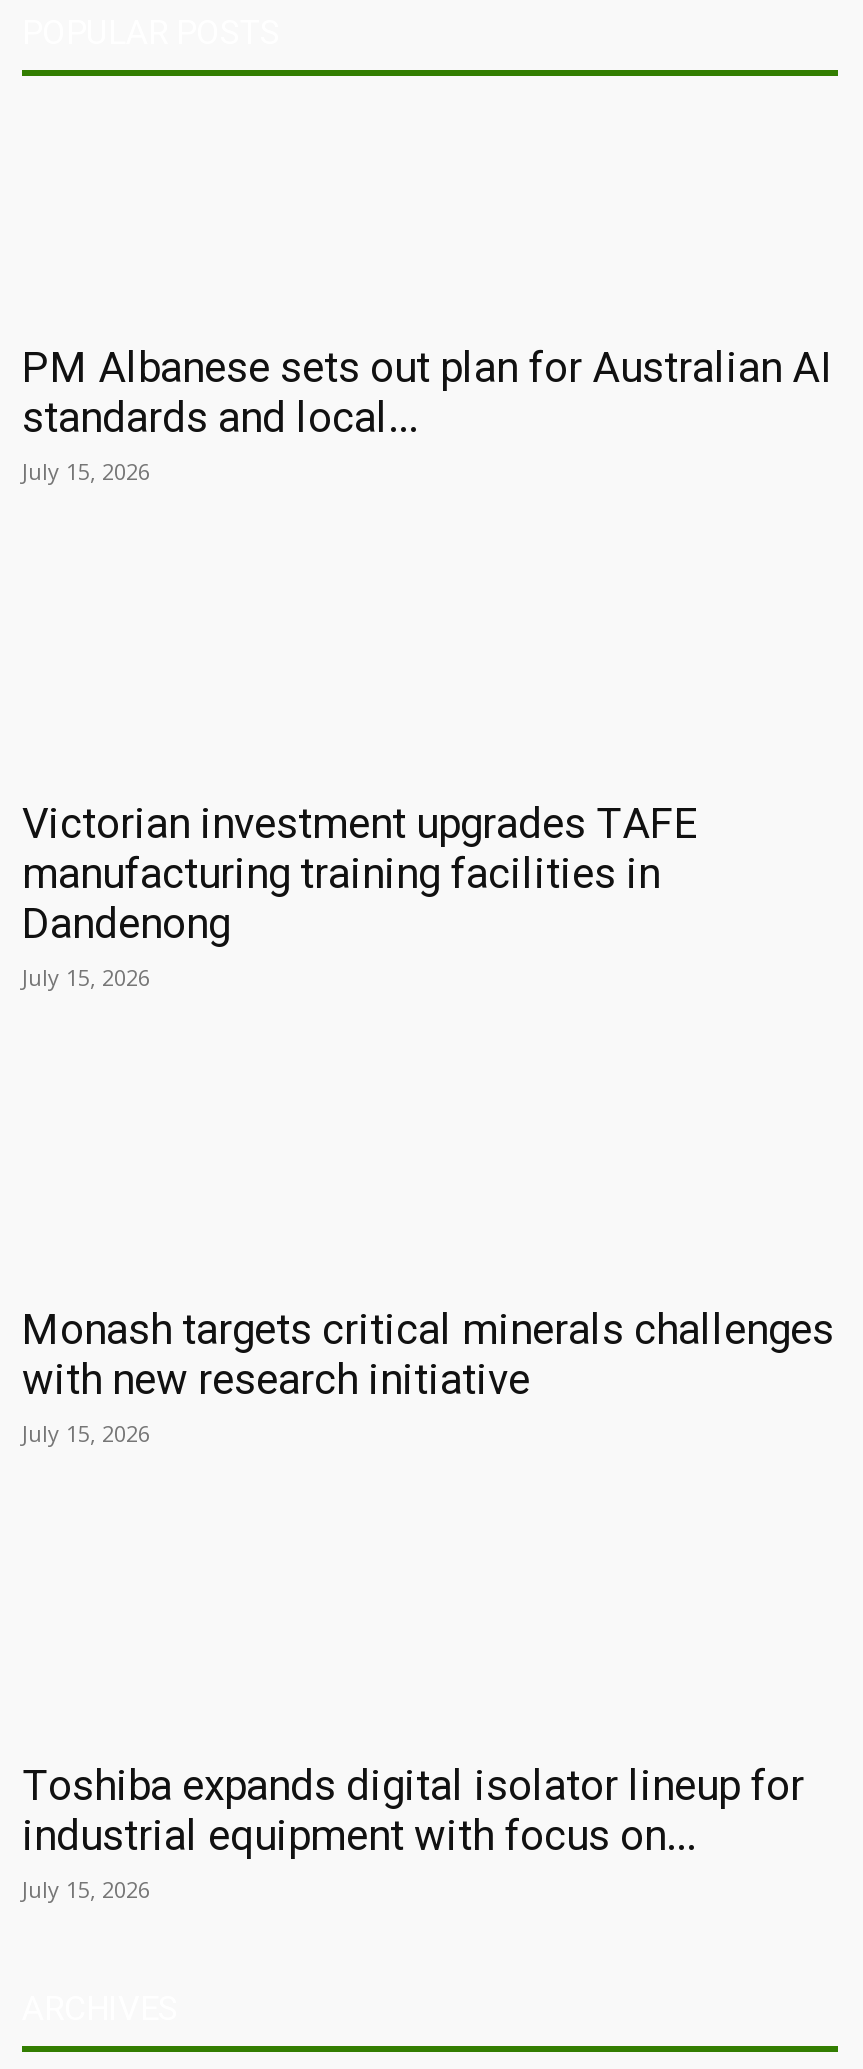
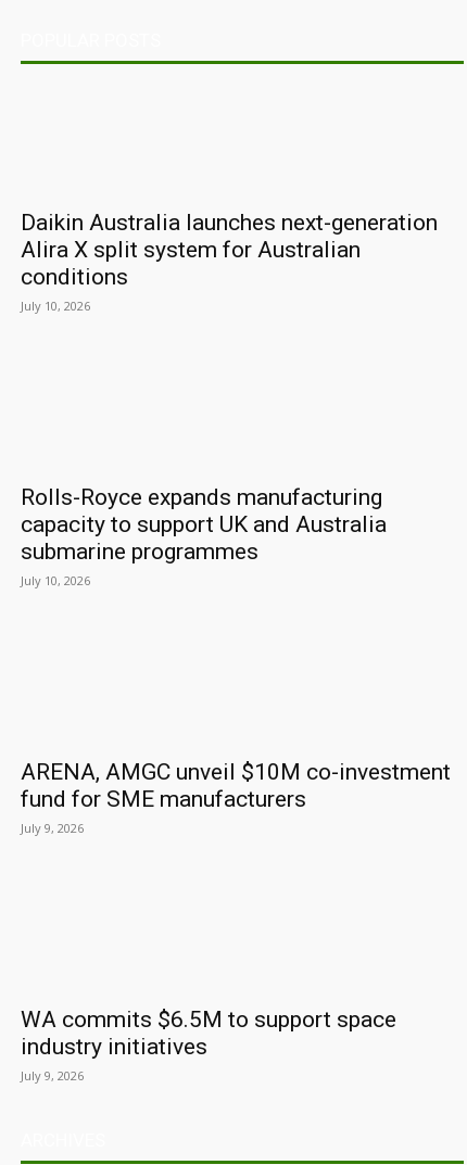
[22,344,832,486] PM Albanese sets out plan for Australian AI | standards and local... | July 15, 2026 -> [21,210,438,314] Daikin Australia launches next-generation | Alira X split system for Australian | conditions | July 10, 2026
[22,800,698,992] Victorian investment upgrades TAFE | manufacturing training facilities in | Dandenong | July 15, 2026 -> [21,484,387,588] Rolls-Royce expands manufacturing | capacity to support UK and Australia | submarine programmes | July 10, 2026
[22,1306,834,1448] Monash targets critical minerals challenges | with new research initiative | July 15, 2026 -> [21,759,451,836] ARENA, AMGC unveil $10M co-investment | fund for SME manufacturers | July 9, 2026
[22,1762,804,1904] Toshiba expands digital isolator lineup for | industrial equipment with focus on... | July 15, 2026 -> [21,1006,396,1084] WA commits $6.5M to support space | industry initiatives | July 9, 2026

